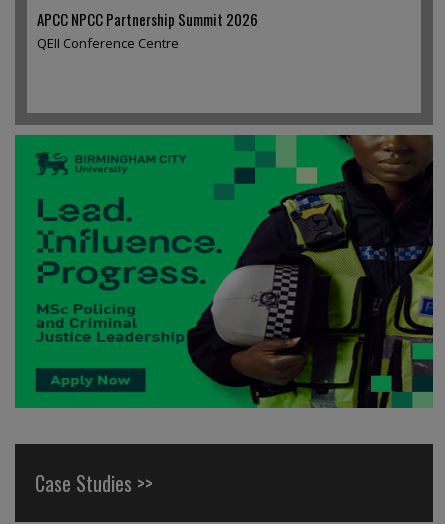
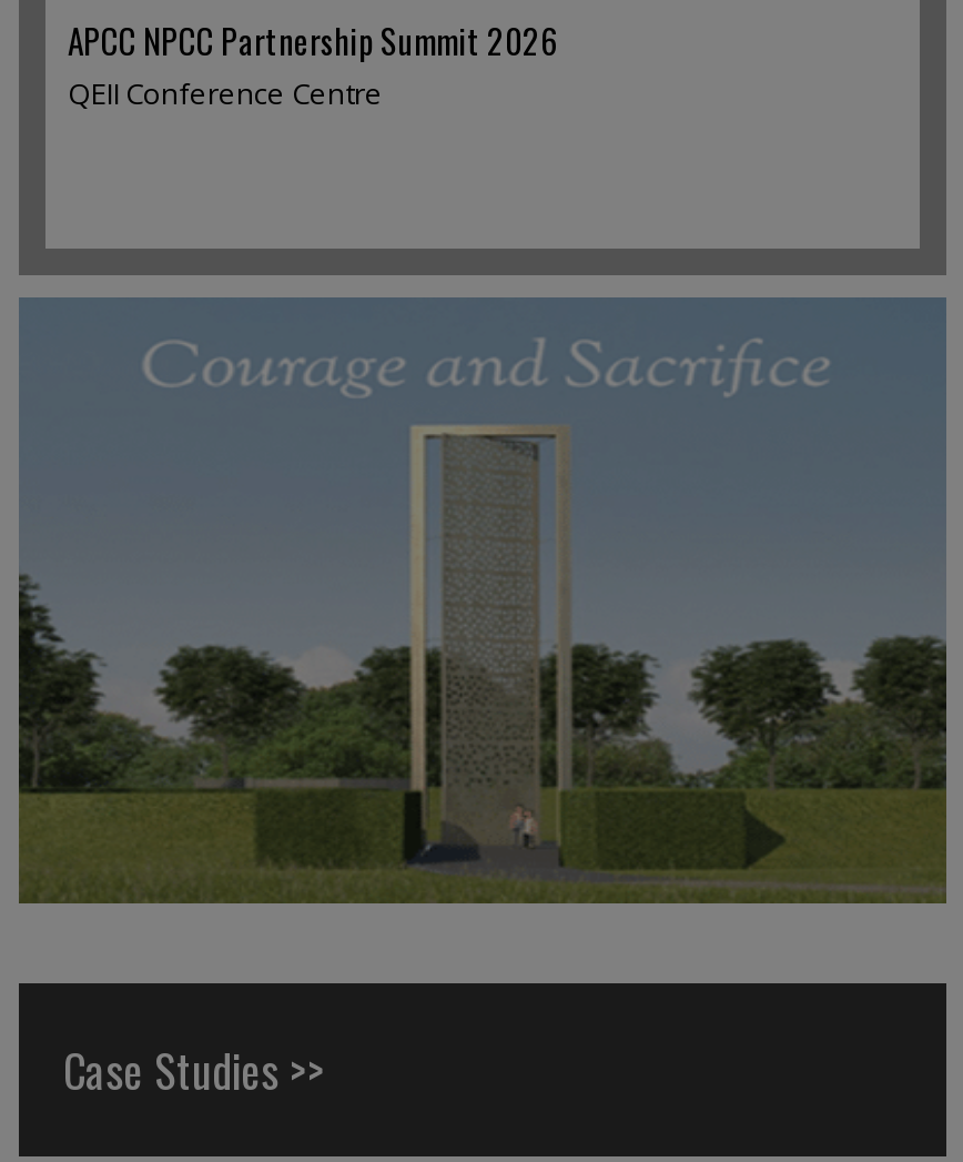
[14,134,434,409] [image] -> [17,295,949,906] [image]

